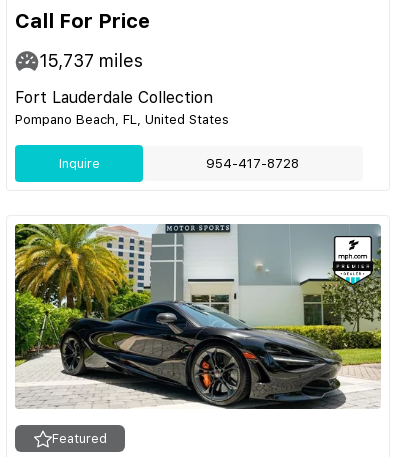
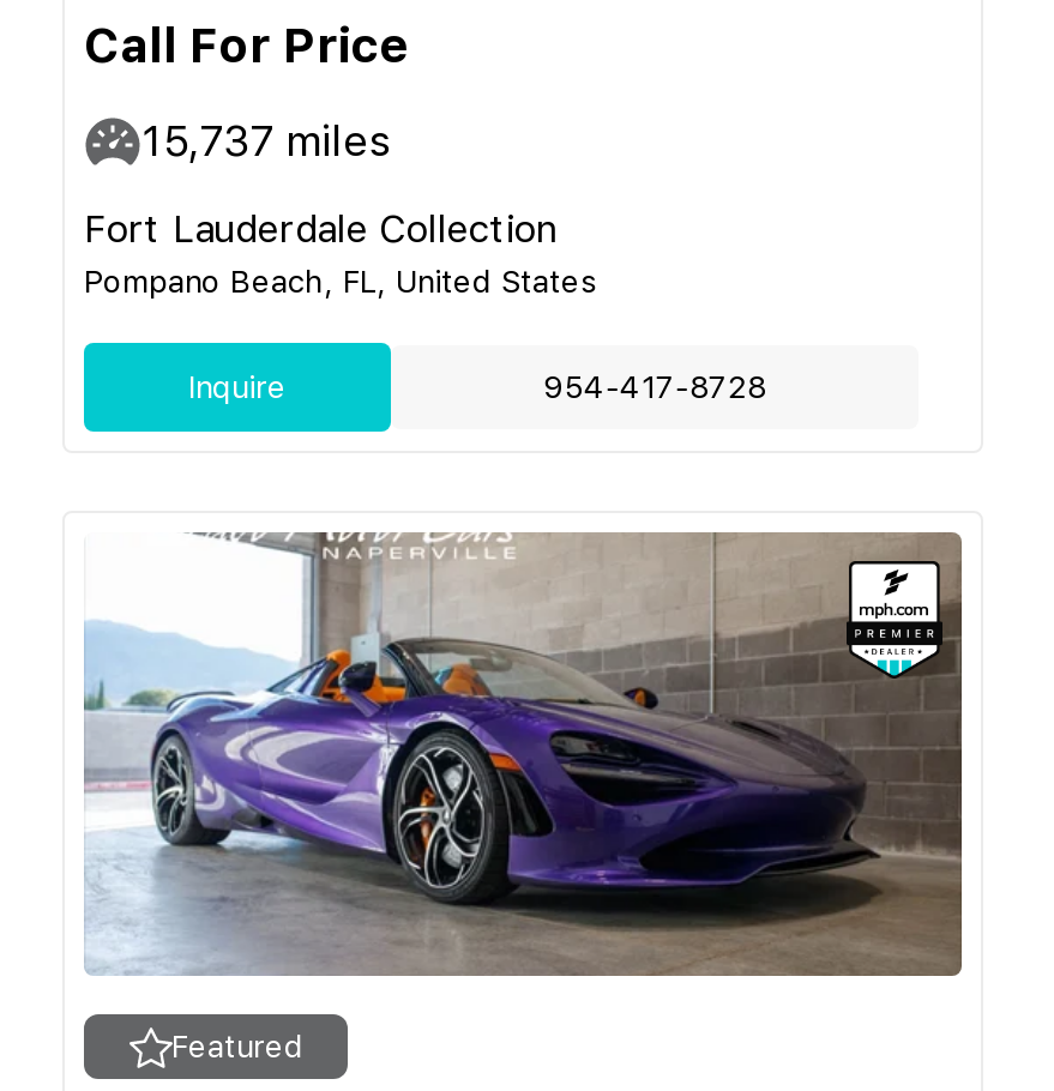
[14,223,382,410] [image] -> [82,530,964,978] [image]

